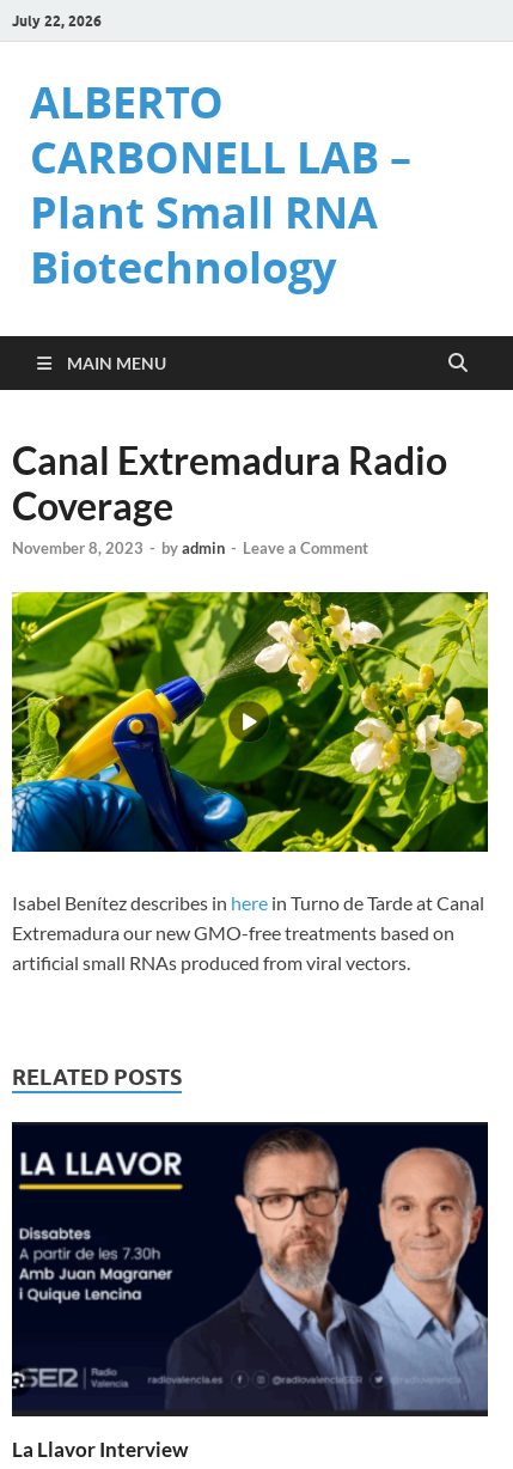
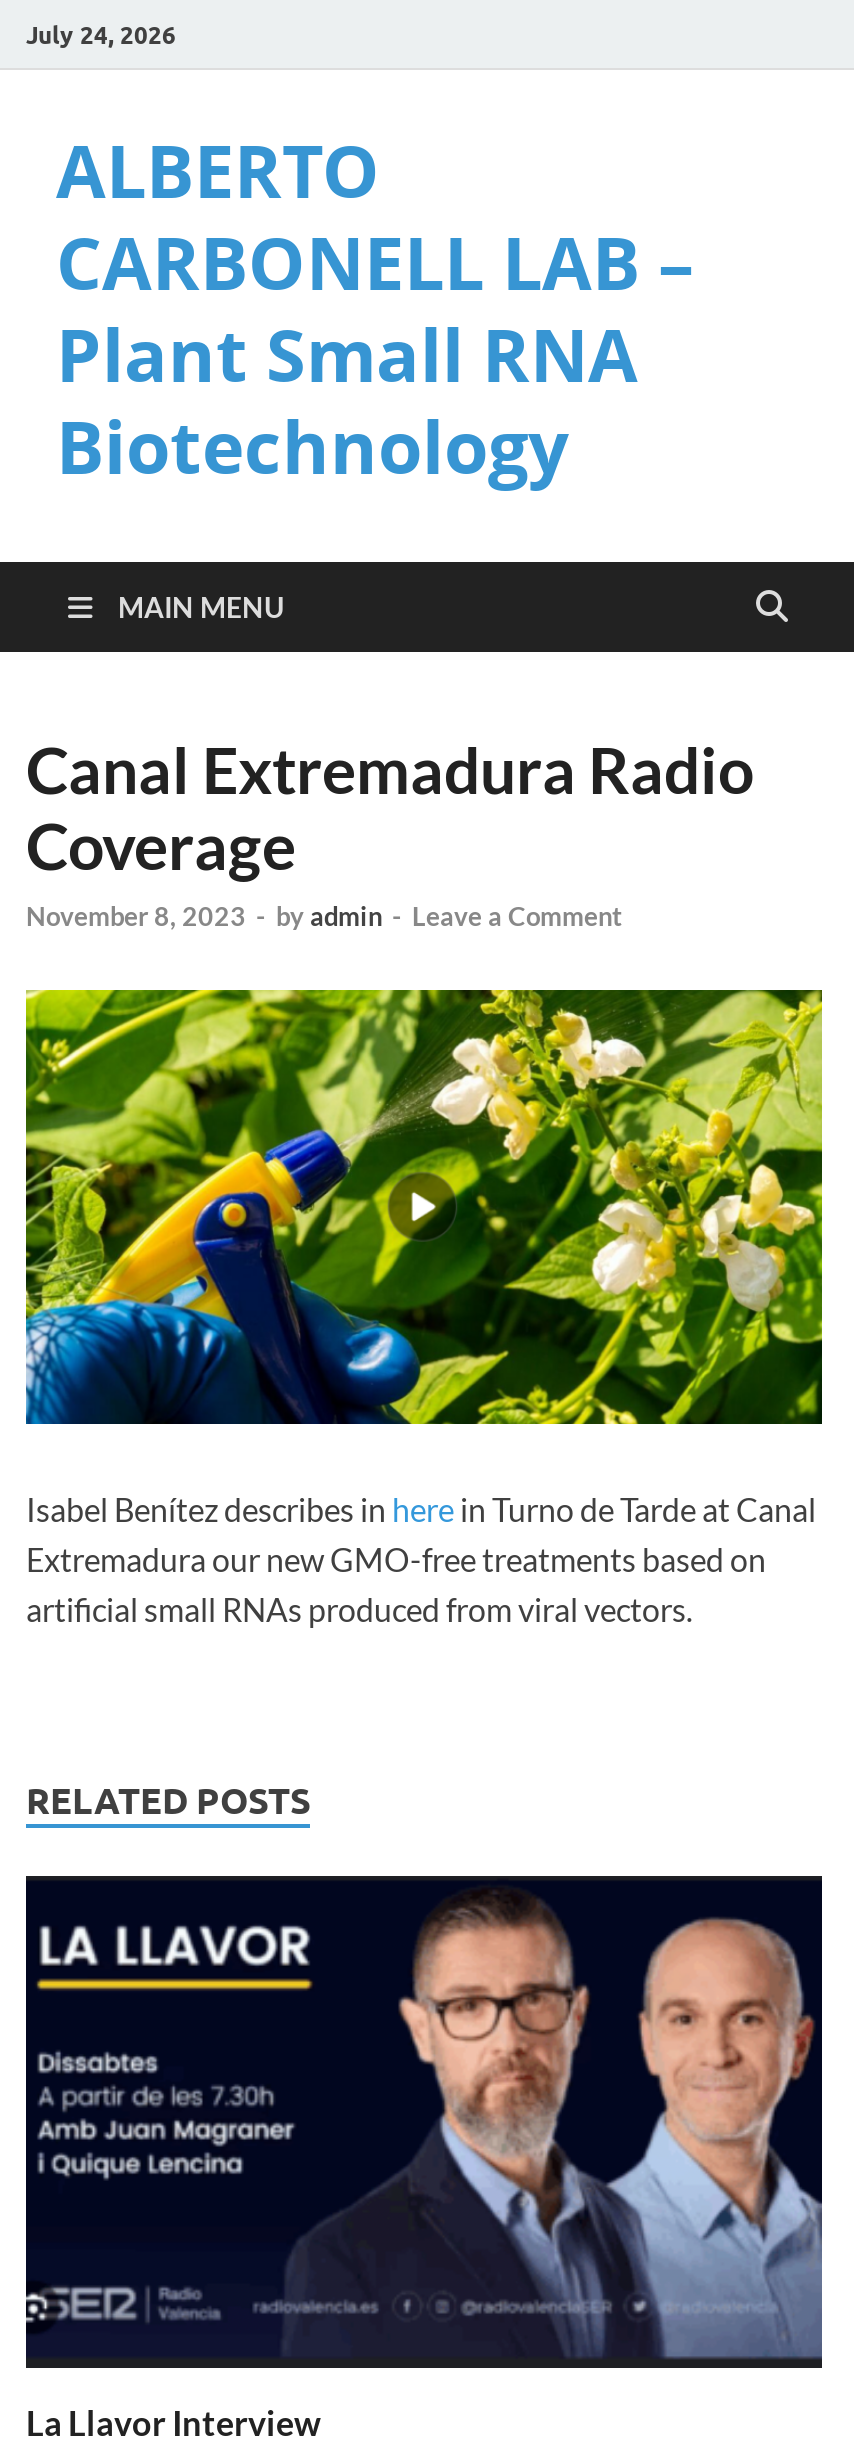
[12,11,102,29] July 22, 2026 -> [26,19,176,49] July 24, 2026

